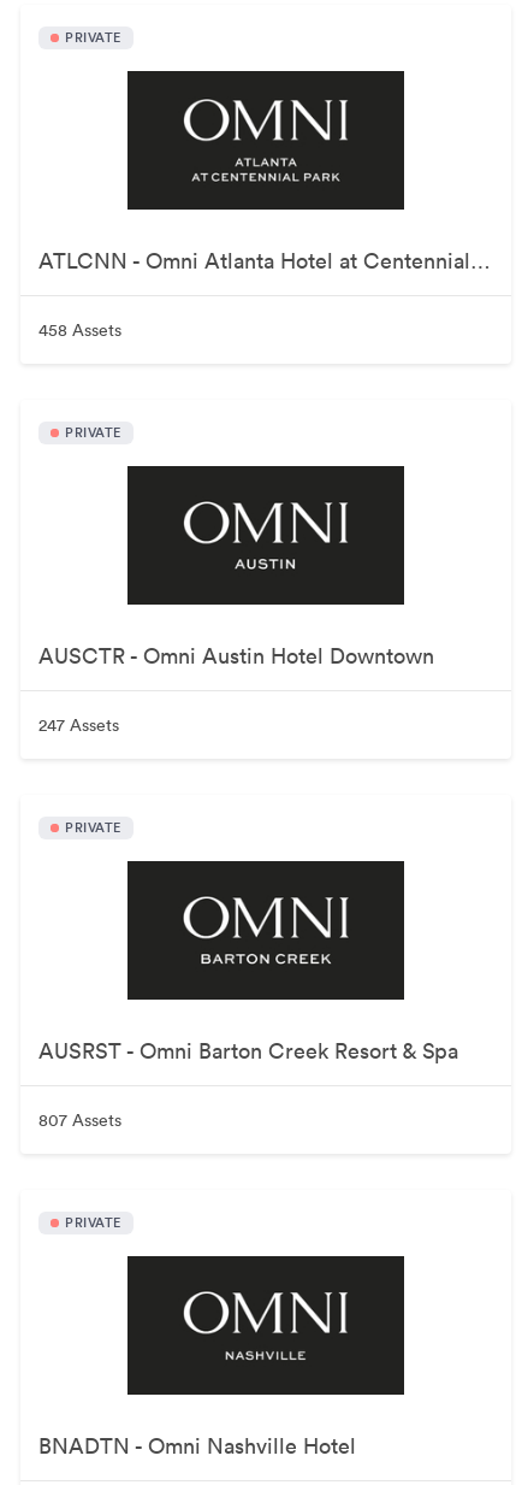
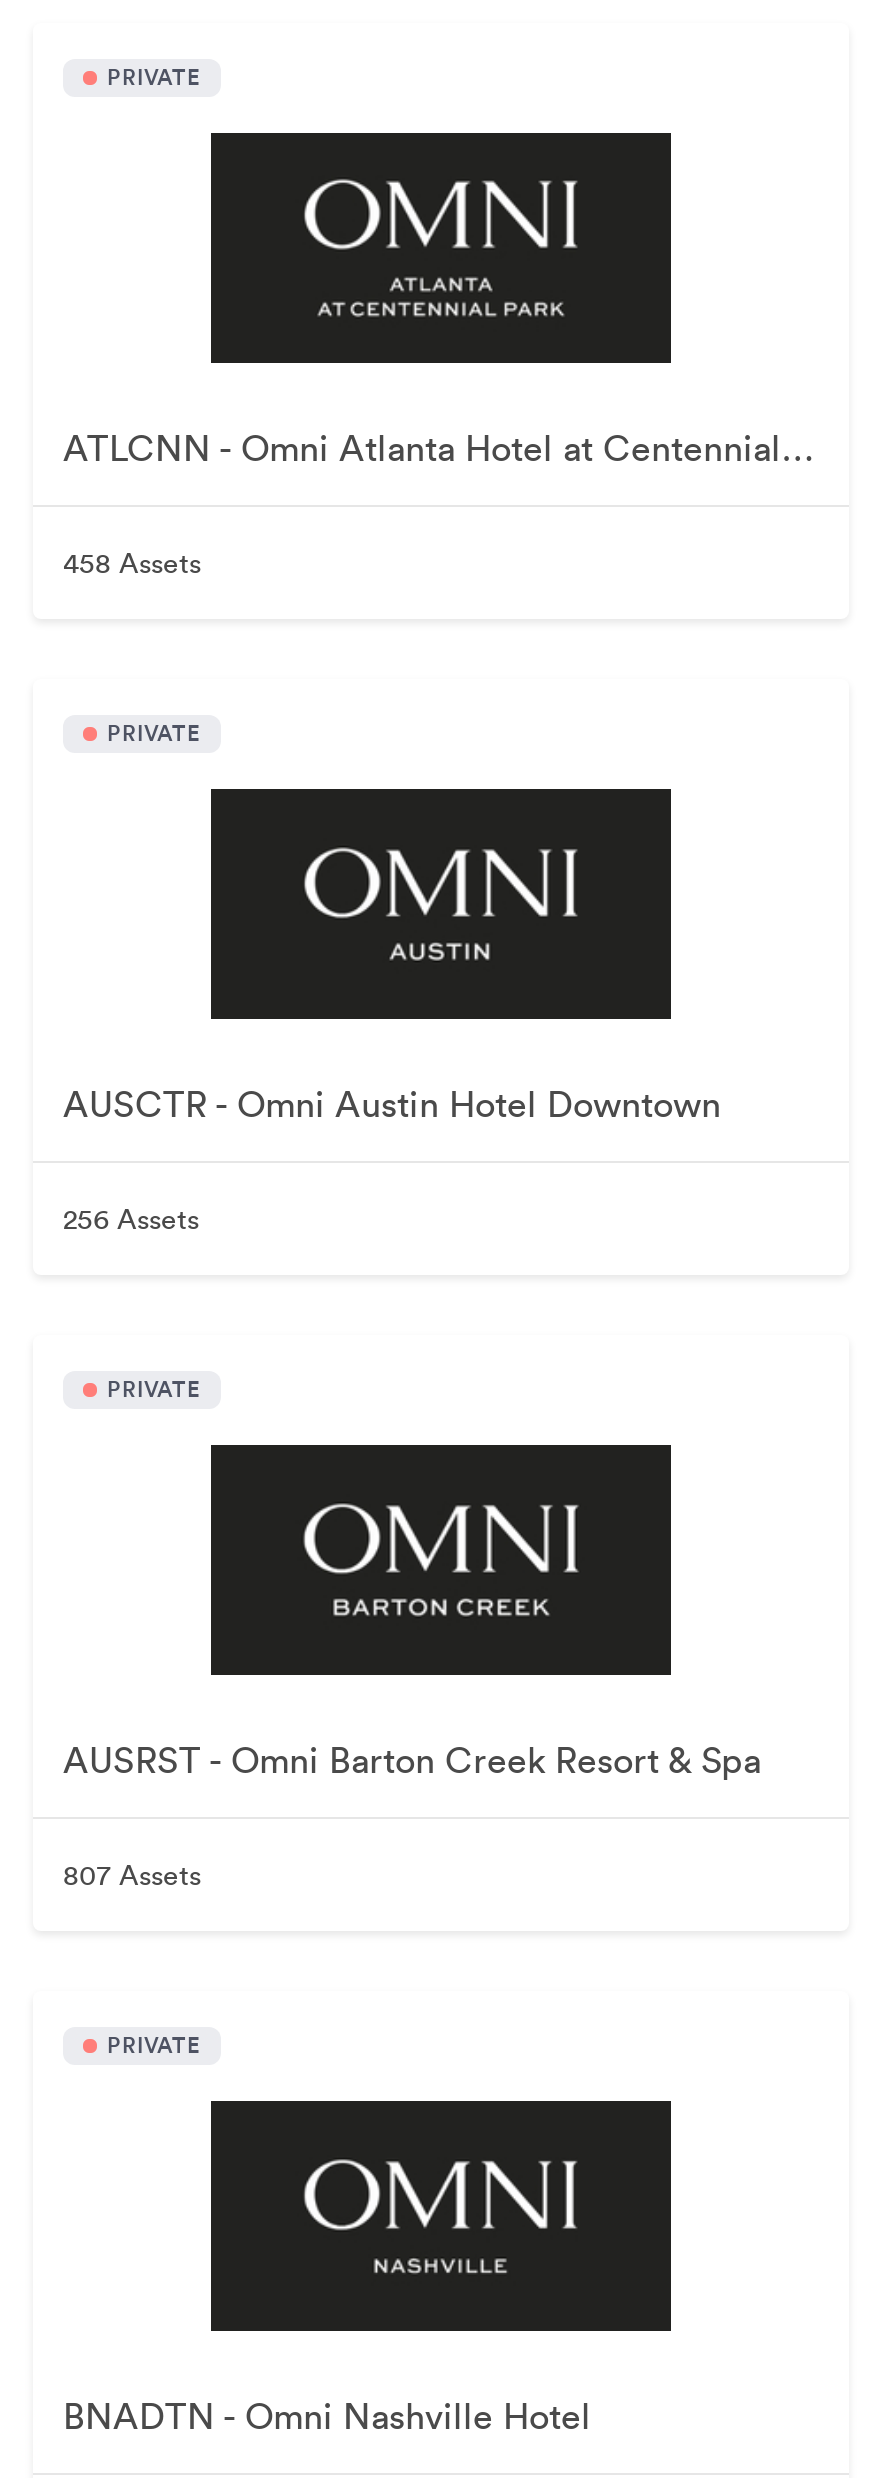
[38,714,119,736] 247 Assets -> [63,1201,199,1237] 256 Assets

